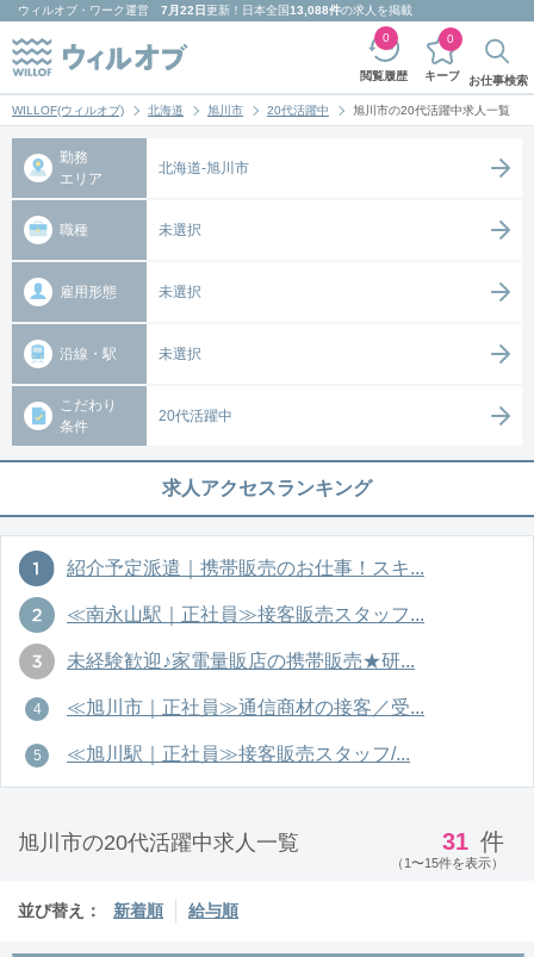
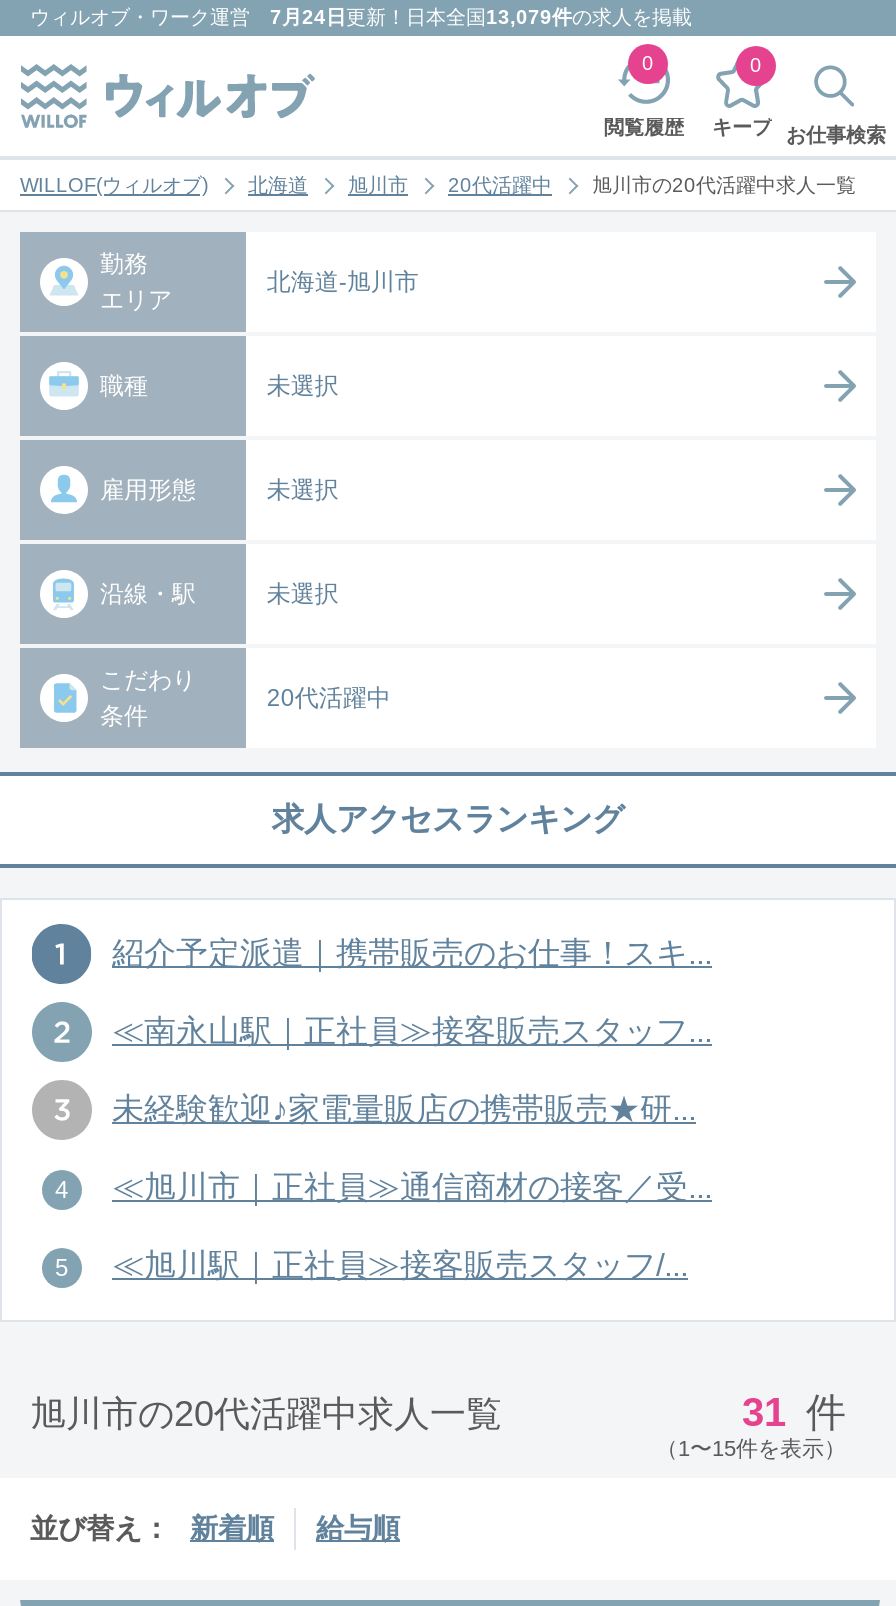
[18,4,412,17] ウィルオブ・ワーク運営7月22日更新！日本全国13,088件の求人を掲載 -> [30,6,692,28] ウィルオブ・ワーク運営7月24日更新！日本全国13,079件の求人を掲載

